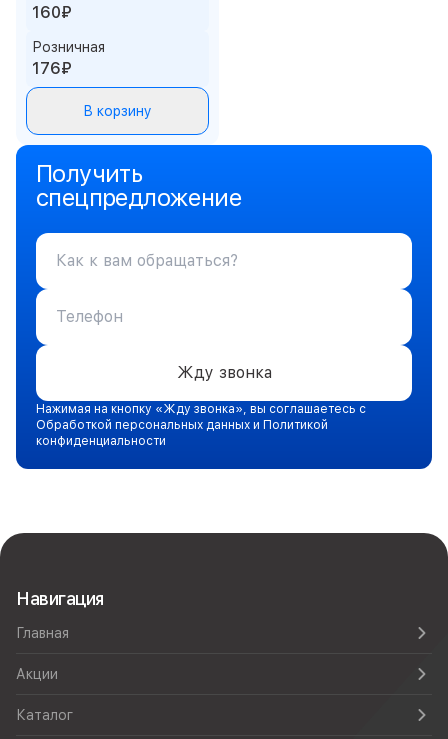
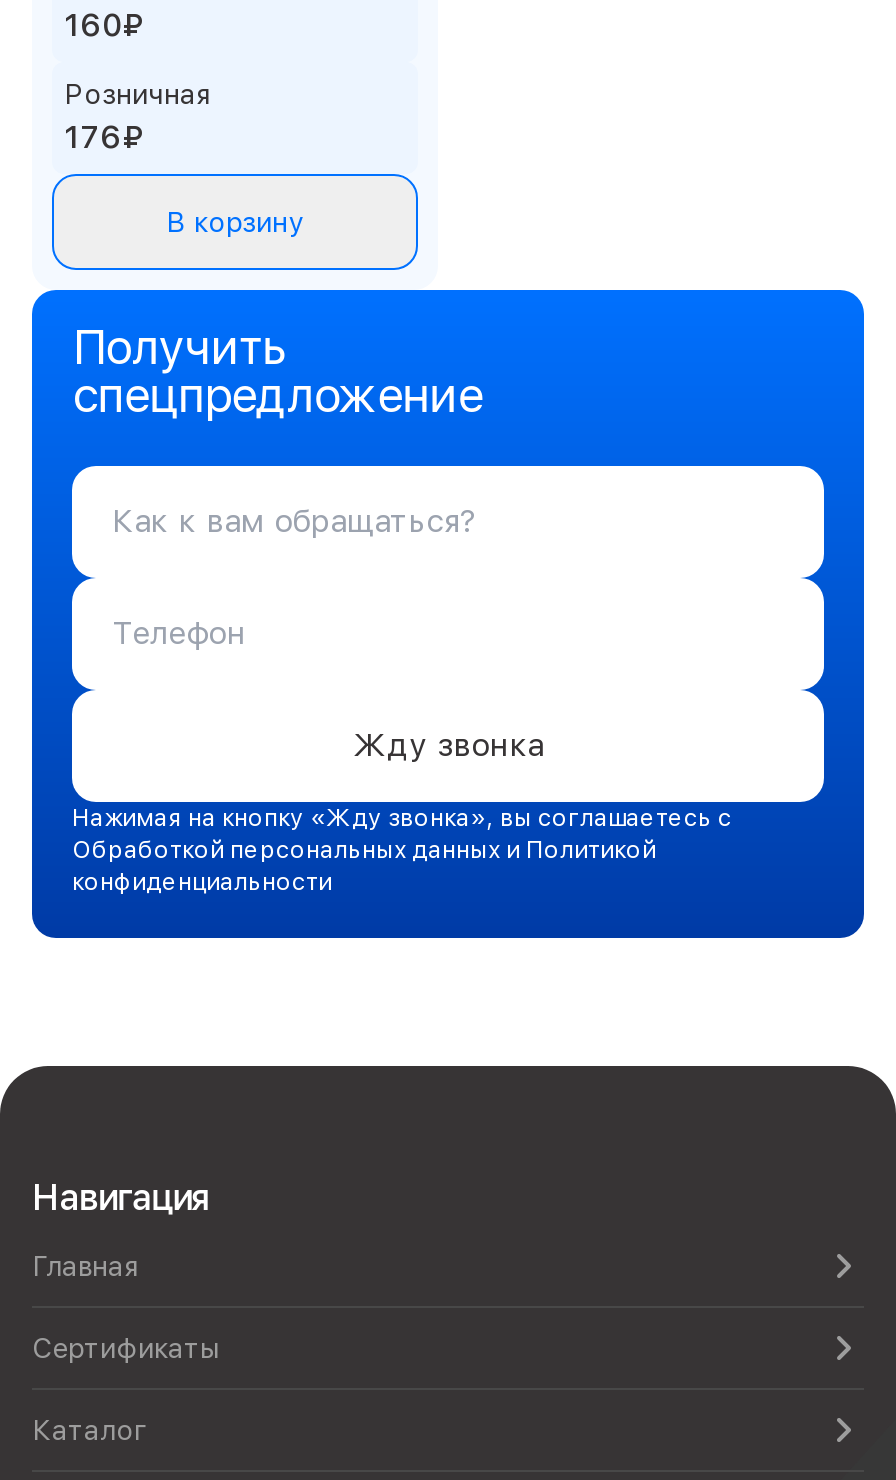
[16,666,58,682] Акции -> [32,1332,218,1364] Сертификаты

